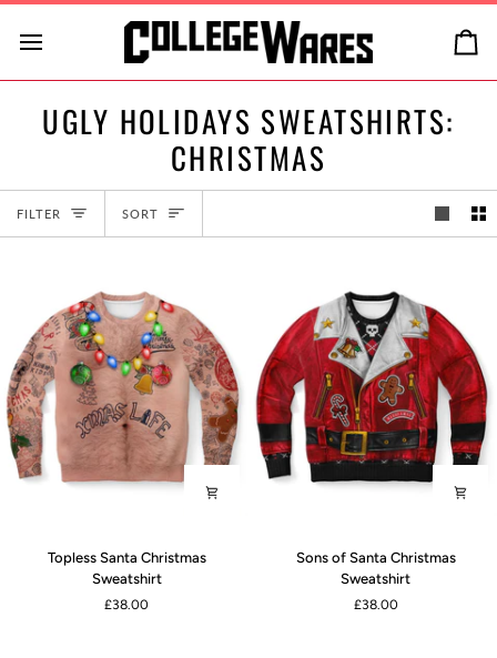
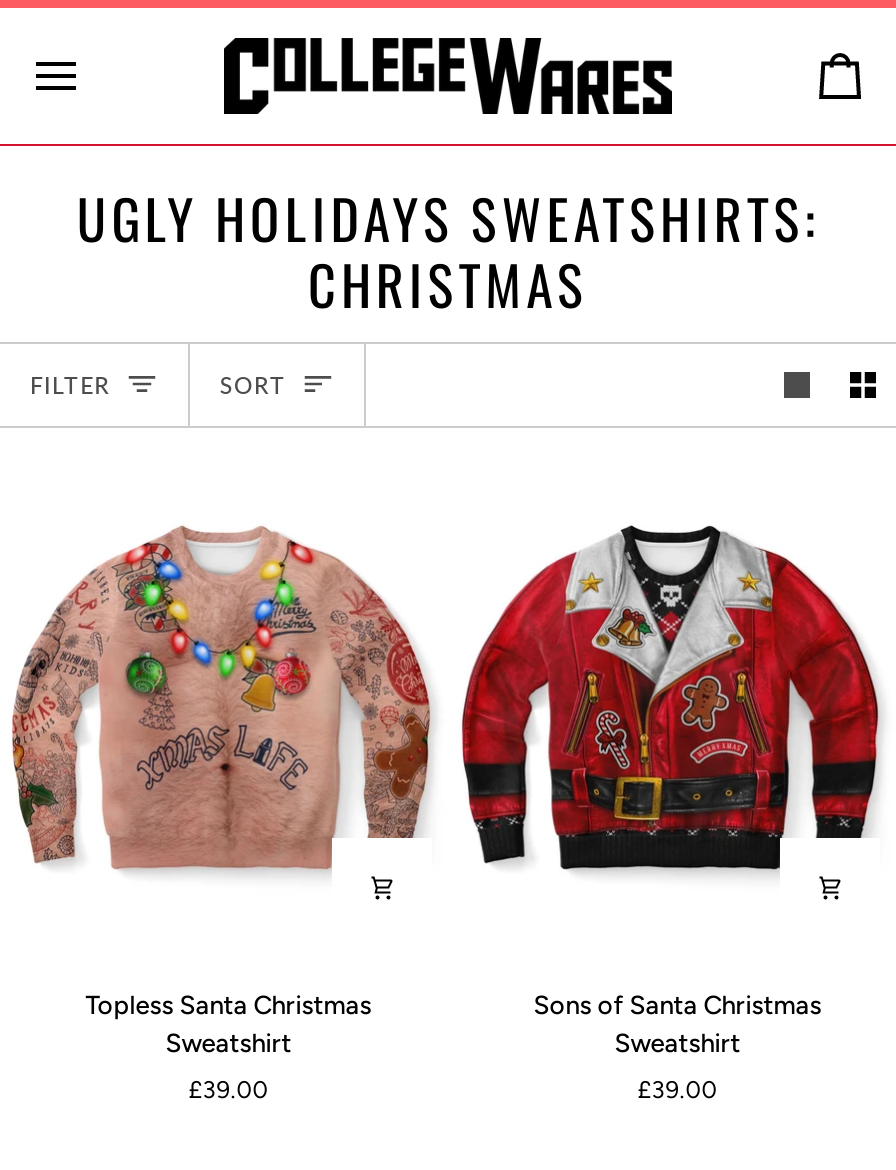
[105,597,149,613] £38.00 -> [188,1077,268,1105] £39.00
[354,597,398,613] £38.00 -> [638,1077,718,1105] £39.00

